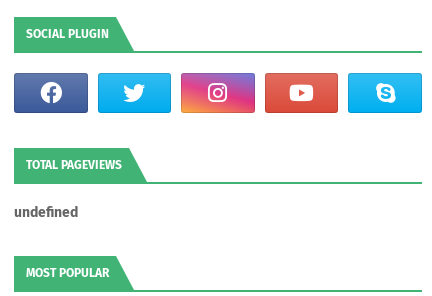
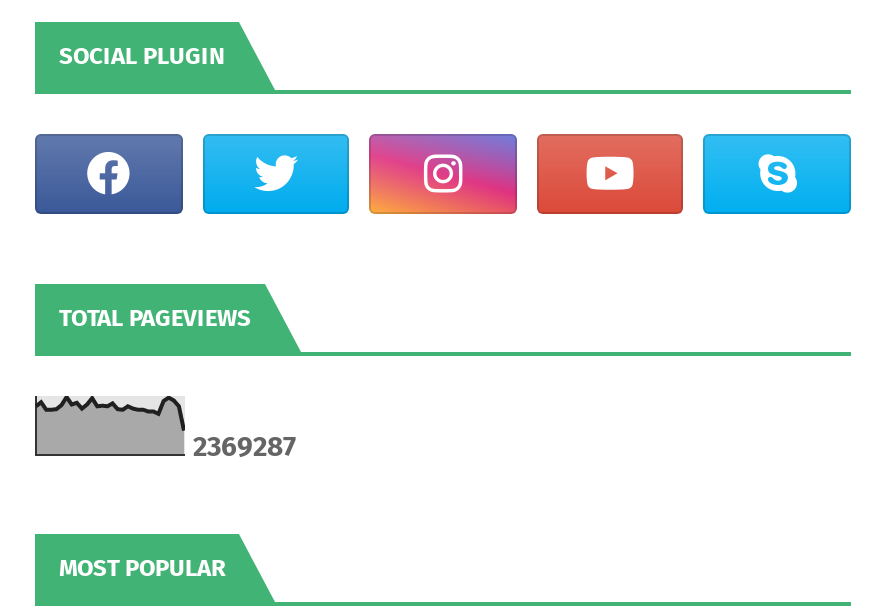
[14,204,78,221] undefned -> [193,430,297,464] 2369287

